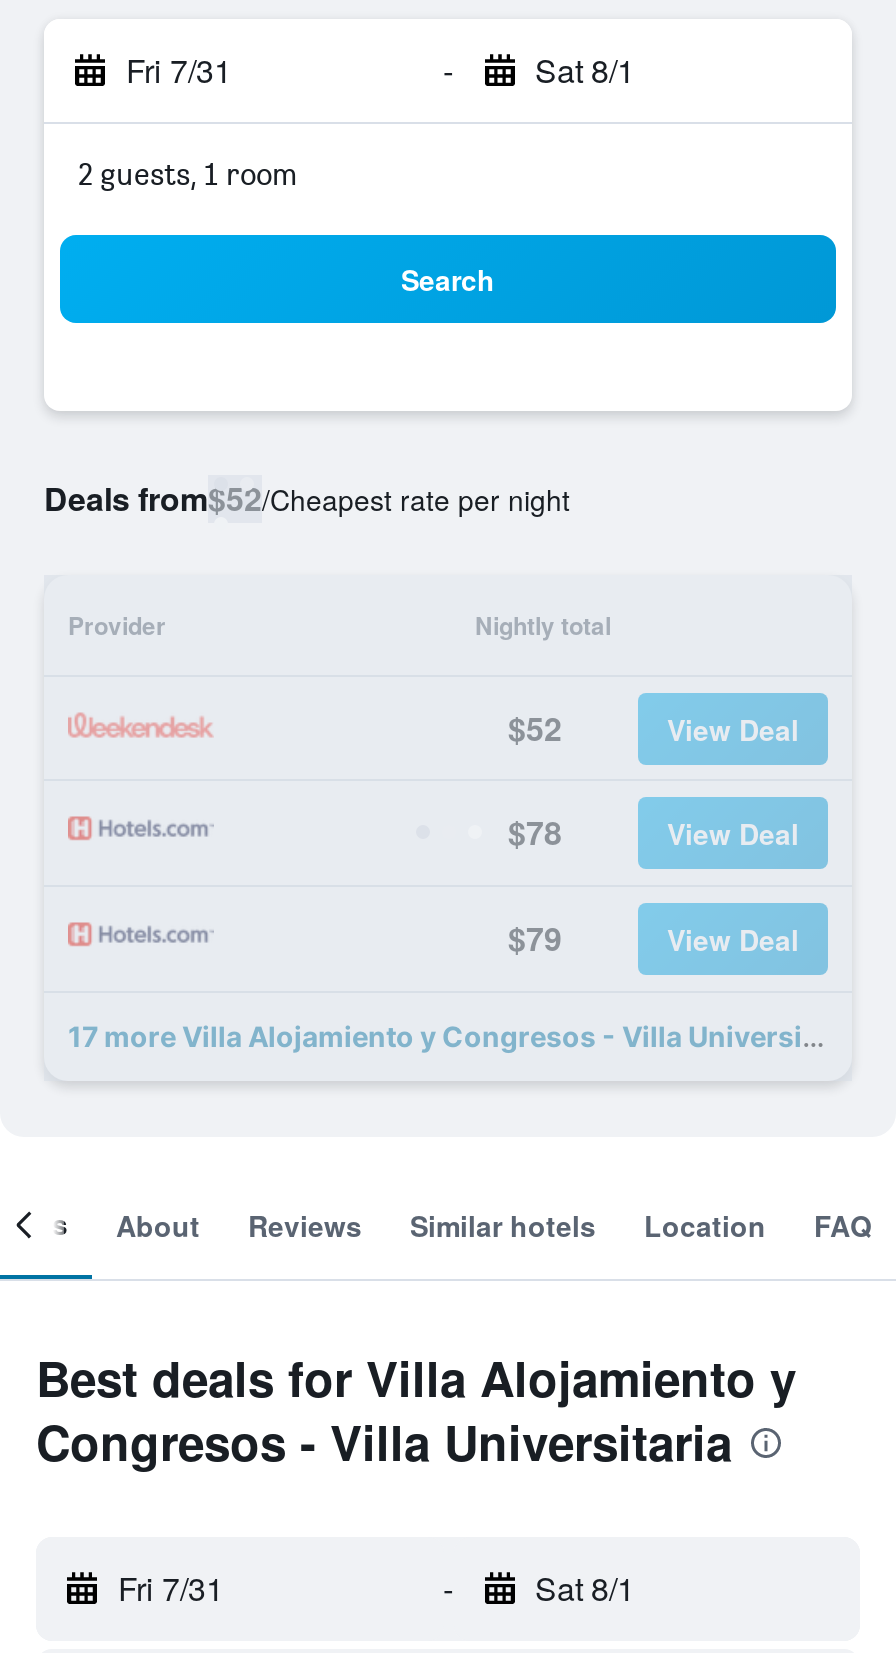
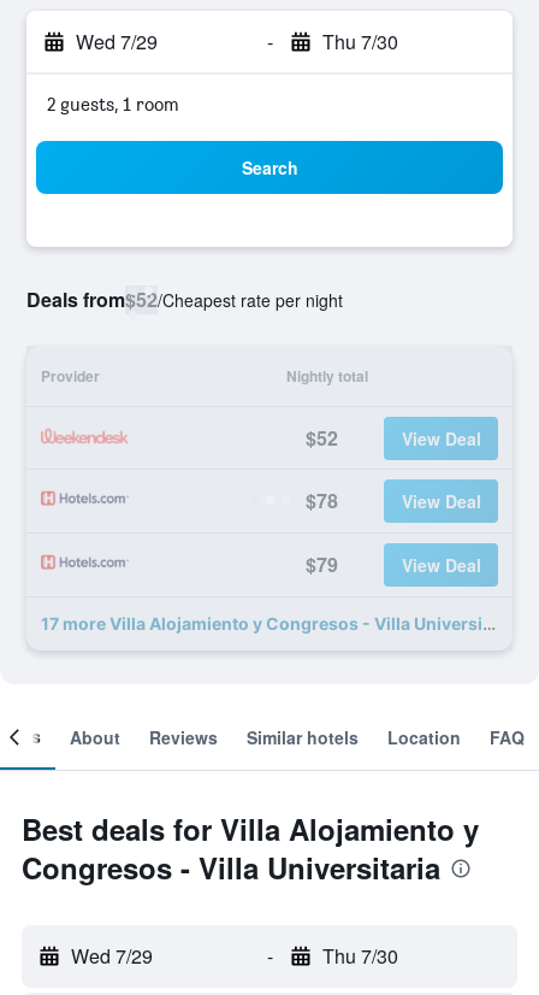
[126,47,232,93] Fri 7/31 -> [76,28,158,55] Wed 7/29
[535,47,635,93] Sat 8/1 -> [322,28,398,55] Thu 7/30
[118,1565,224,1611] Fri 7/31 -> [71,942,153,970] Wed 7/29
[535,1565,635,1611] Sat 8/1 -> [322,942,398,970] Thu 7/30

